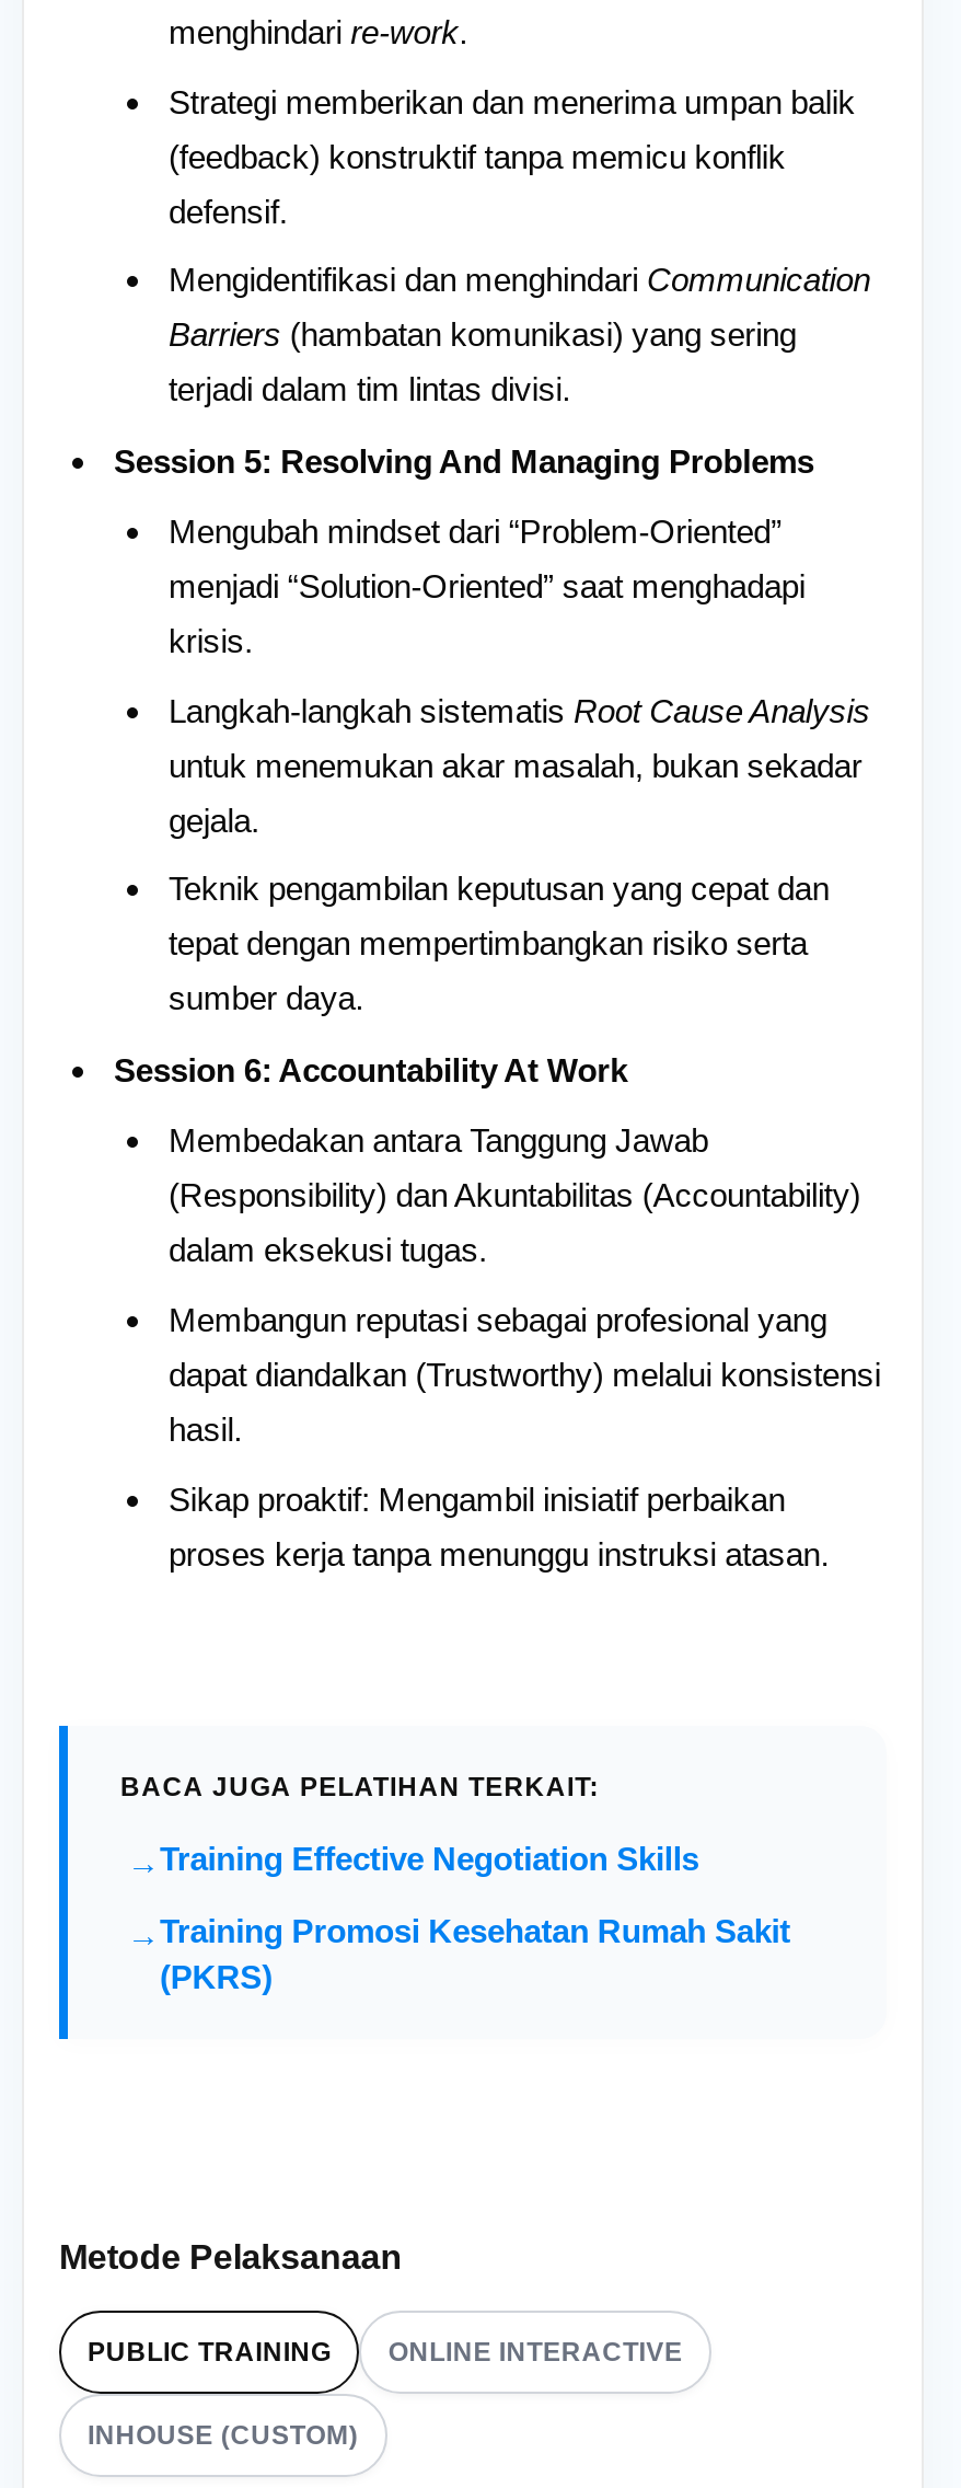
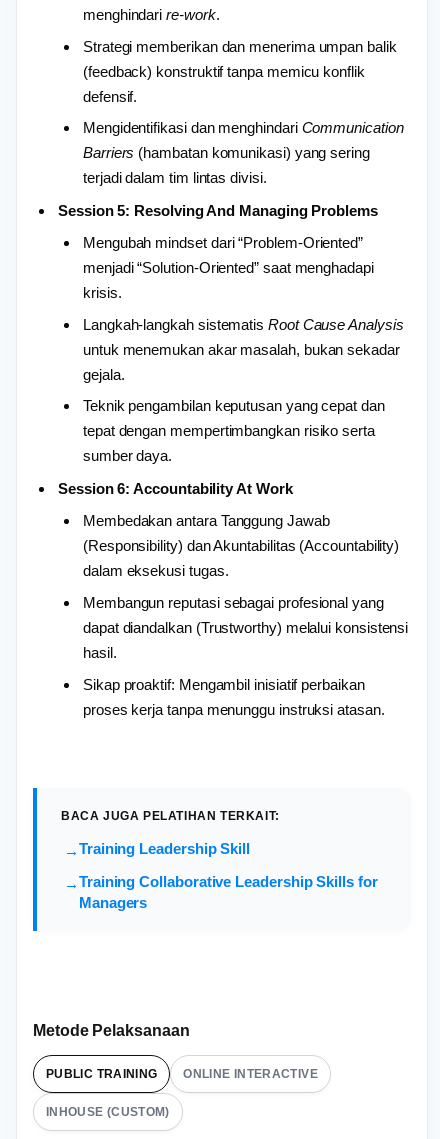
[160,1840,699,1877] Training Effective Negotiation Skills -> [79,840,250,857] Training Leadership Skill
[160,1912,790,1996] Training Promosi Kesehatan Rumah Sakit | (PKRS) -> [79,873,378,911] Training Collaborative Leadership Skills for | Managers

